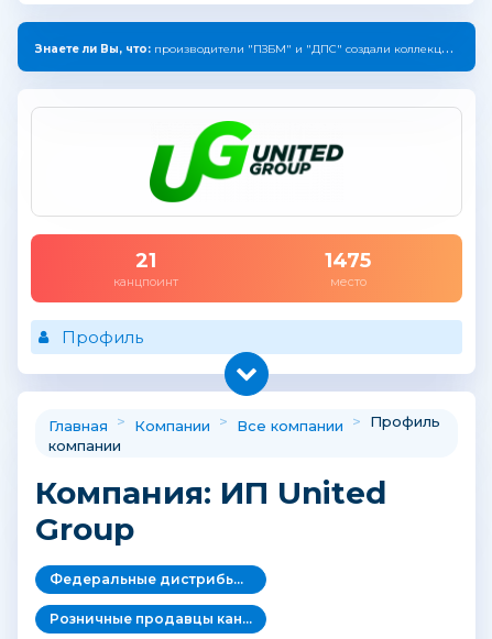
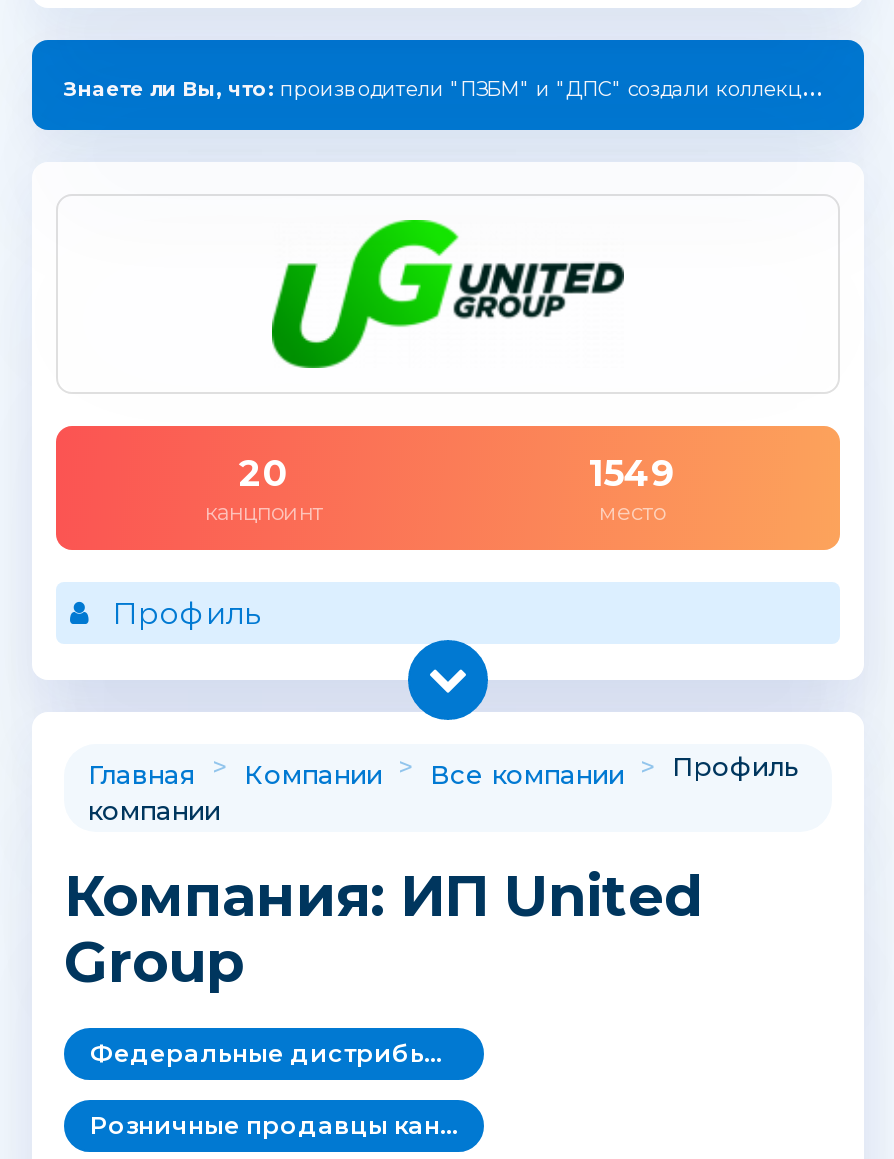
[135,249,156,273] 21 -> [239,452,289,496] 20
[325,249,371,273] 1475 -> [589,452,675,496] 1549

